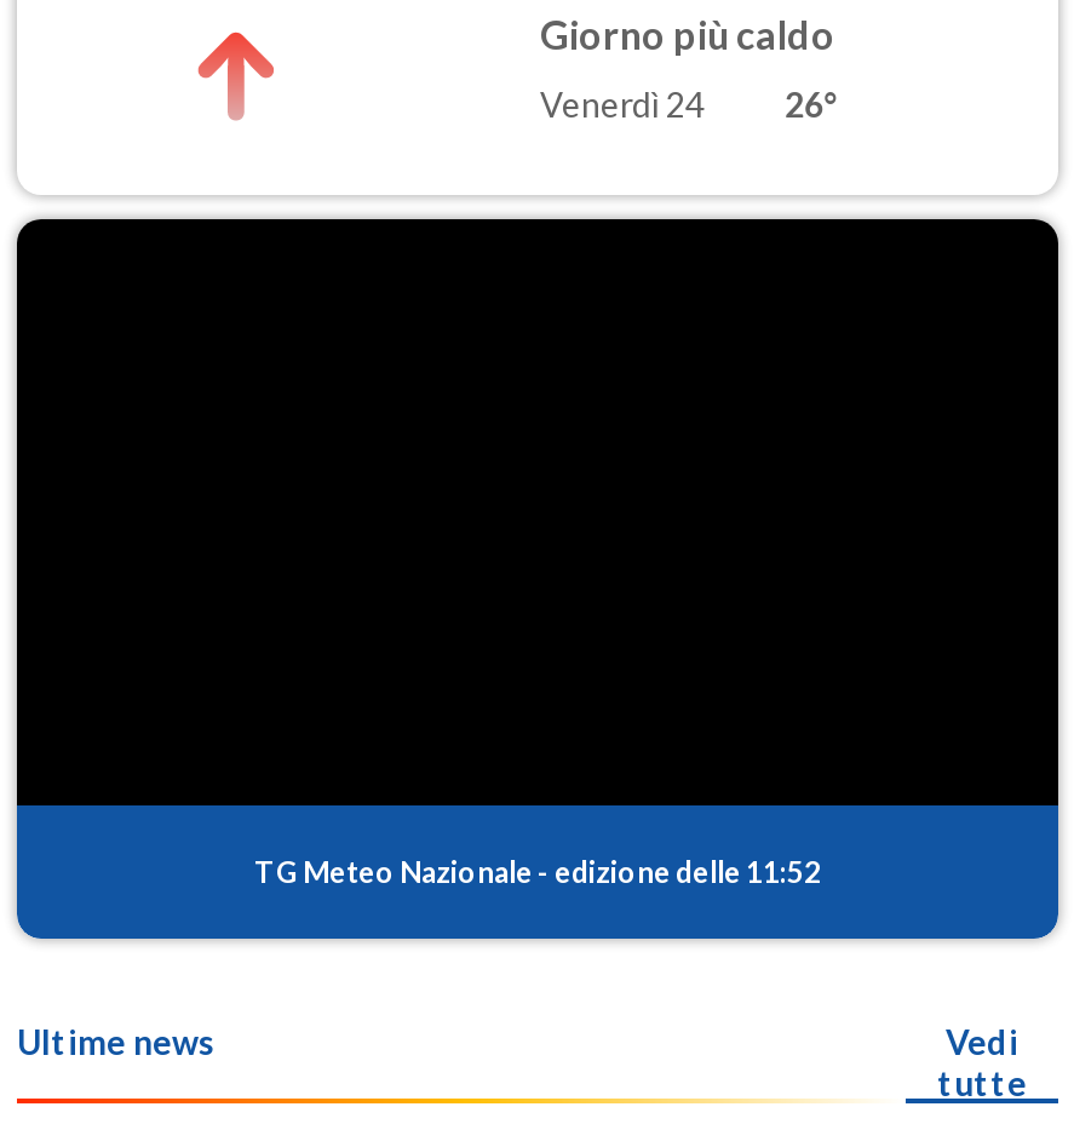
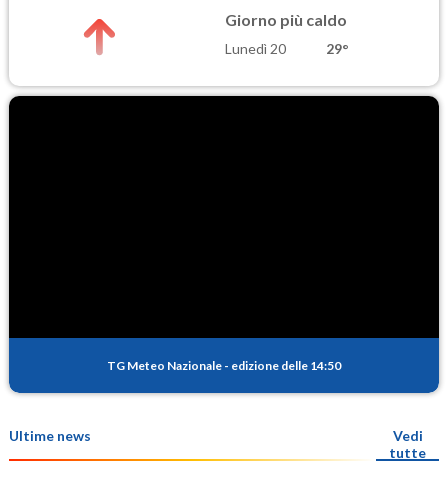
[540,85,841,126] Venerdì 24 | 26° -> [225,40,349,57] Lunedì 20 | 29°
[254,853,821,889] TG Meteo Nazionale - edizione delle 11:52 -> [107,357,341,372] TG Meteo Nazionale - edizione delle 14:50

